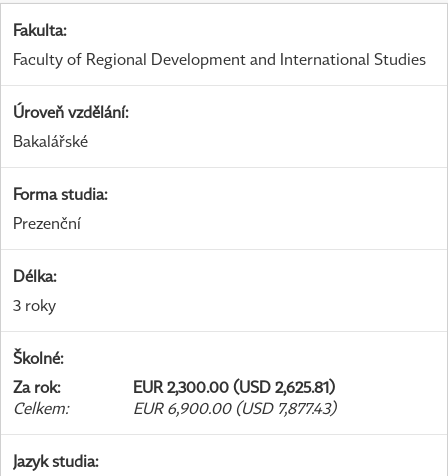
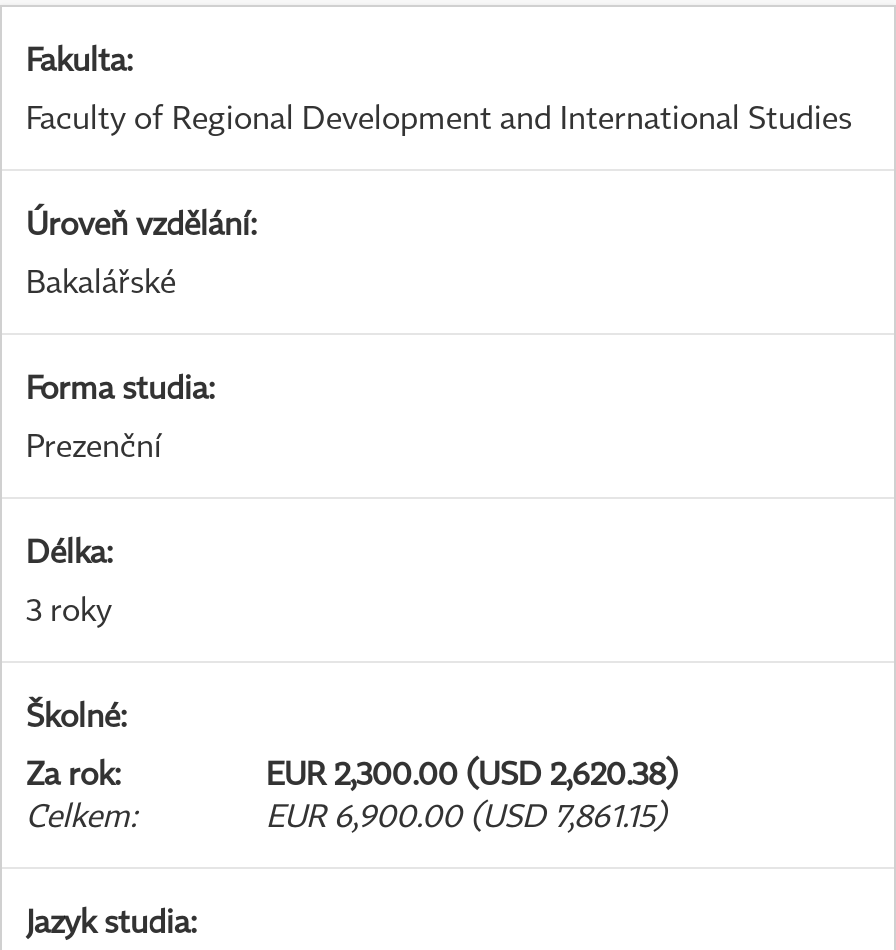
[133,377,335,397] EUR 2,300.00 (USD 2,625.81) -> [266,753,678,793] EUR 2,300.00 (USD 2,620.38)
[133,398,336,418] EUR 6,900.00 (USD 7,877.43) -> [266,795,666,835] EUR 6,900.00 (USD 7,861.15)

